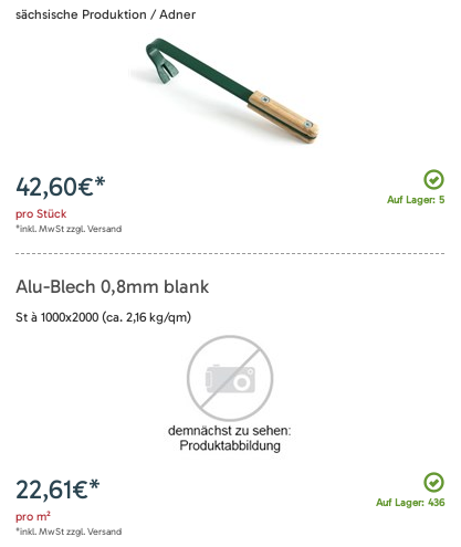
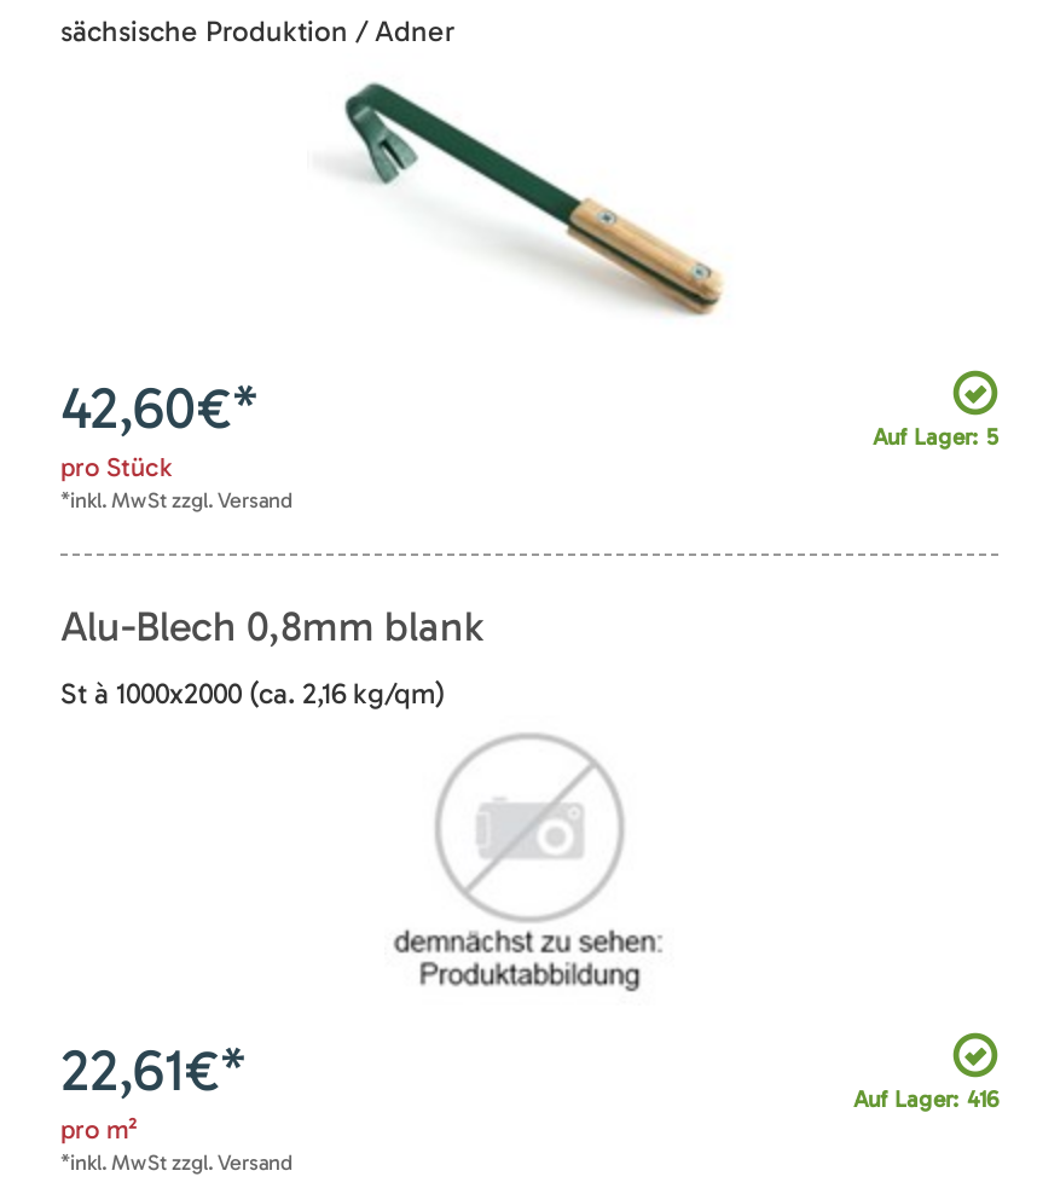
[376,496,444,508] Auf Lager: 436 -> [853,1085,998,1111] Auf Lager: 416

